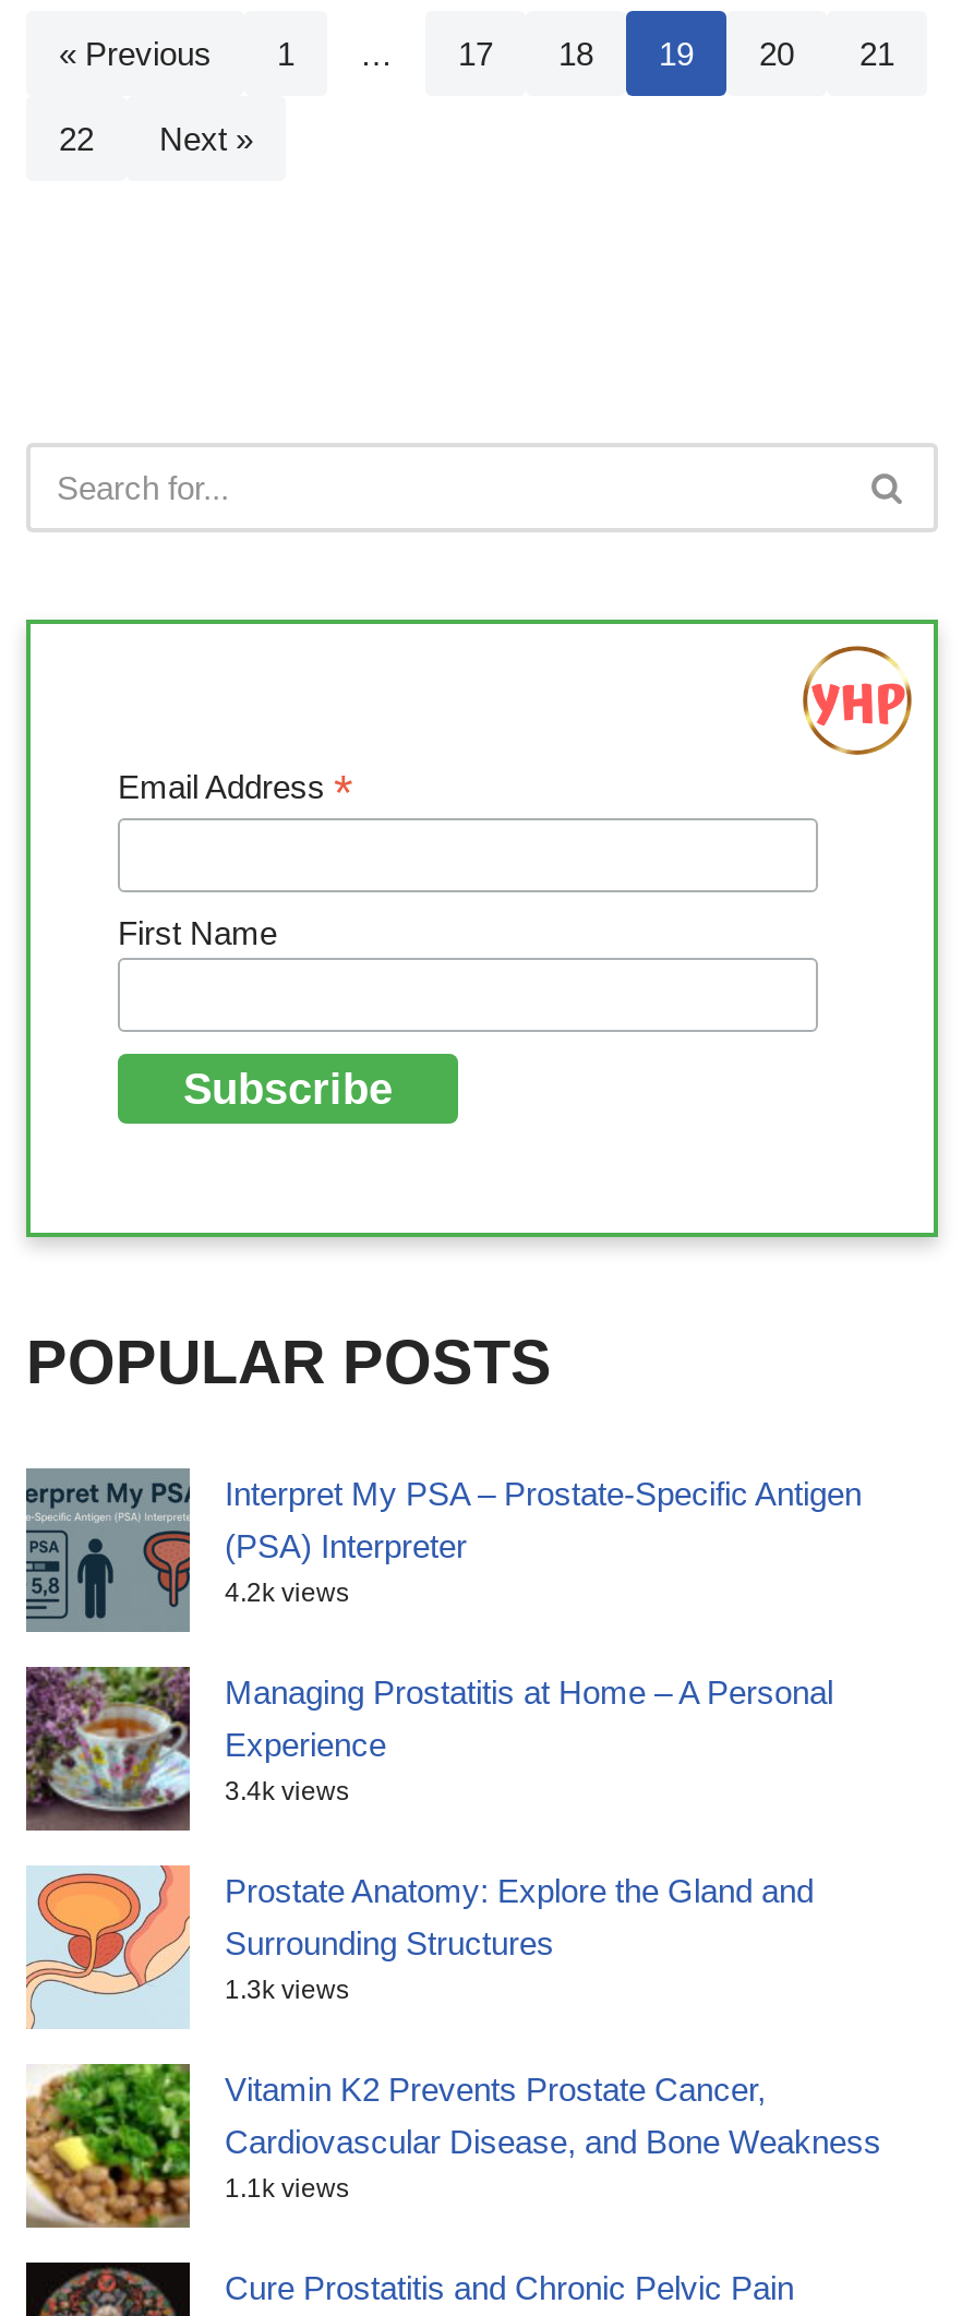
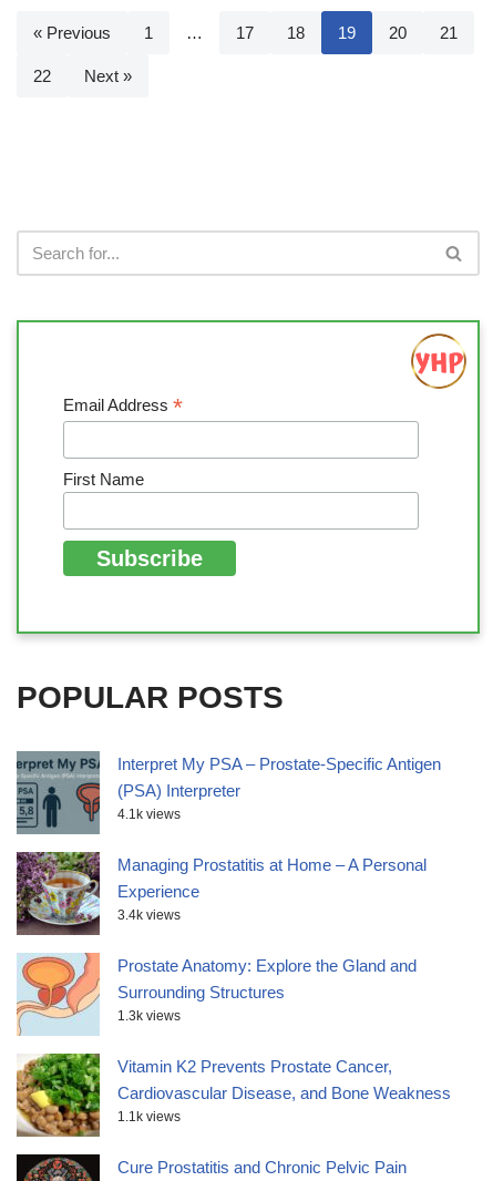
[225,1578,349,1609] 4.2k views -> [117,806,181,822] 4.1k views

